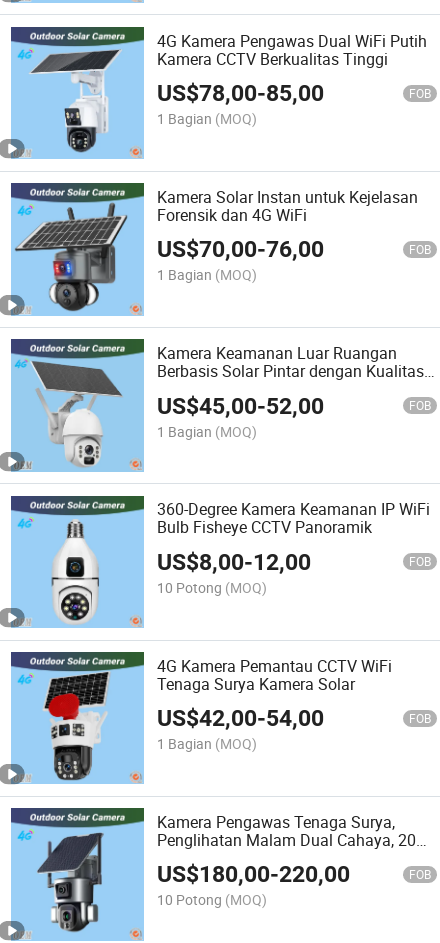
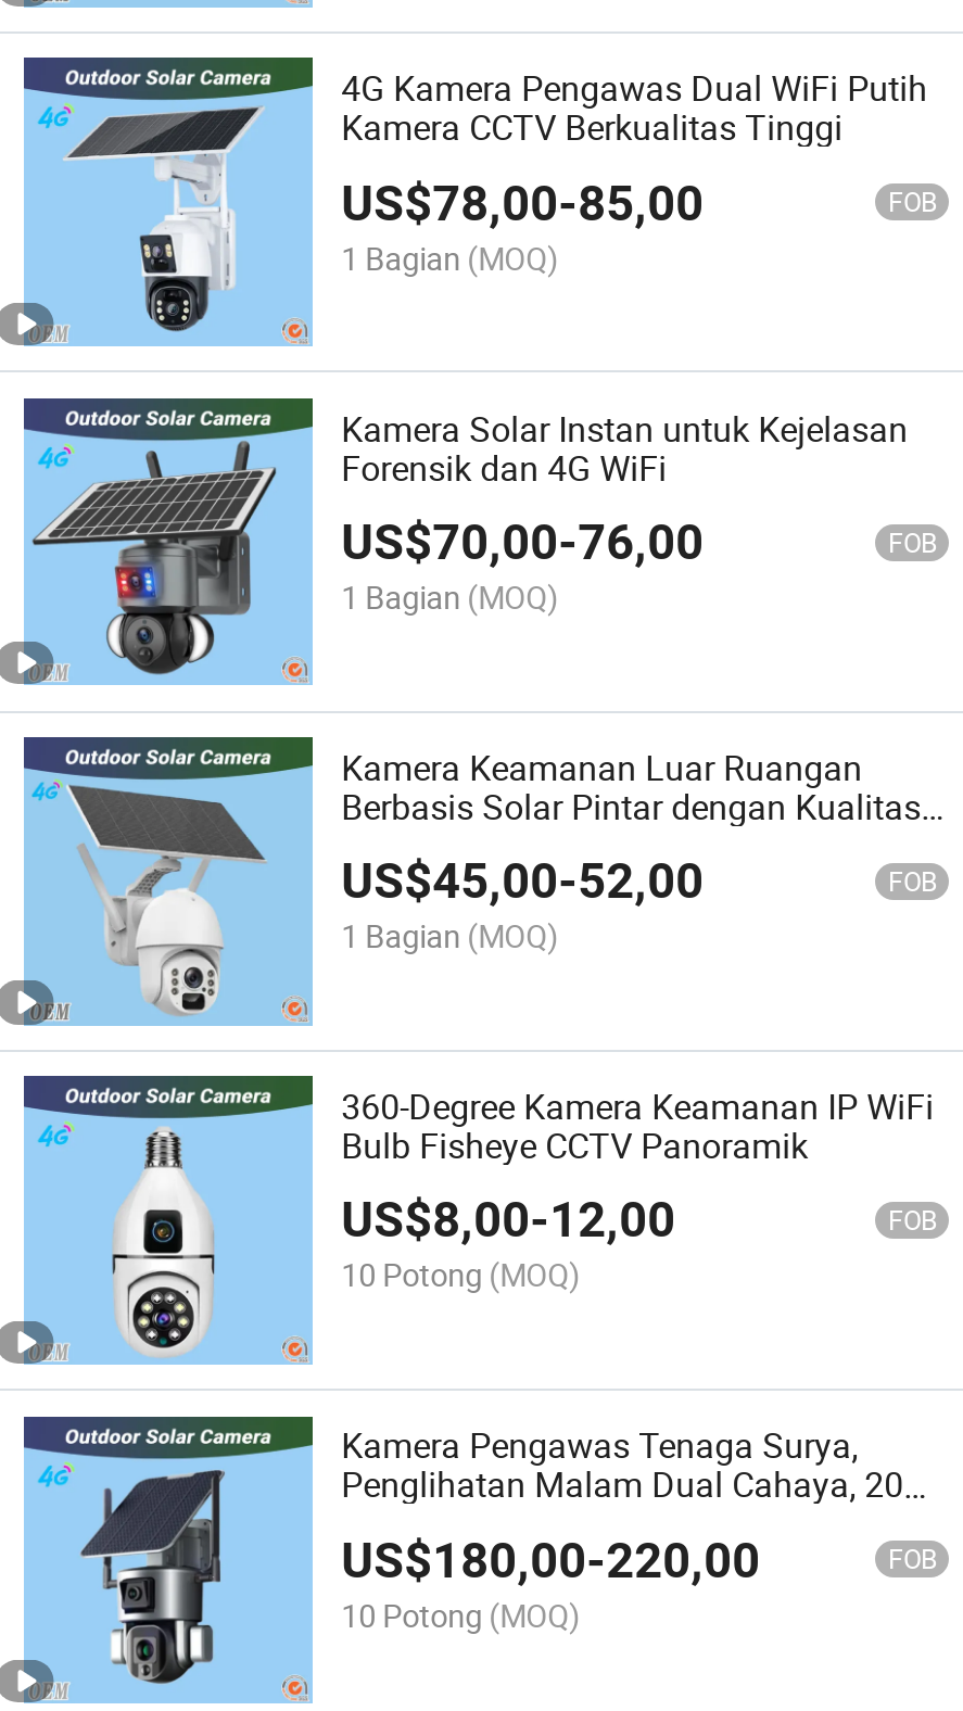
[157,655,431,753] 4G Kamera Pemantau CCTV WiFi | Tenaga Surya Kamera Solar | US$42,00-54,00 | FOB | 1 Bagian (MOQ) -> none
[43,671,111,781] [image] -> none

